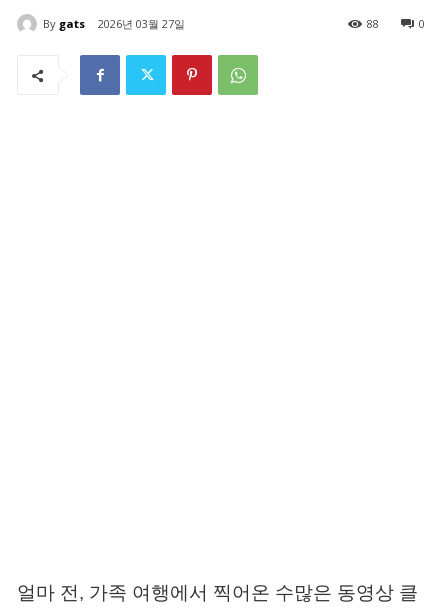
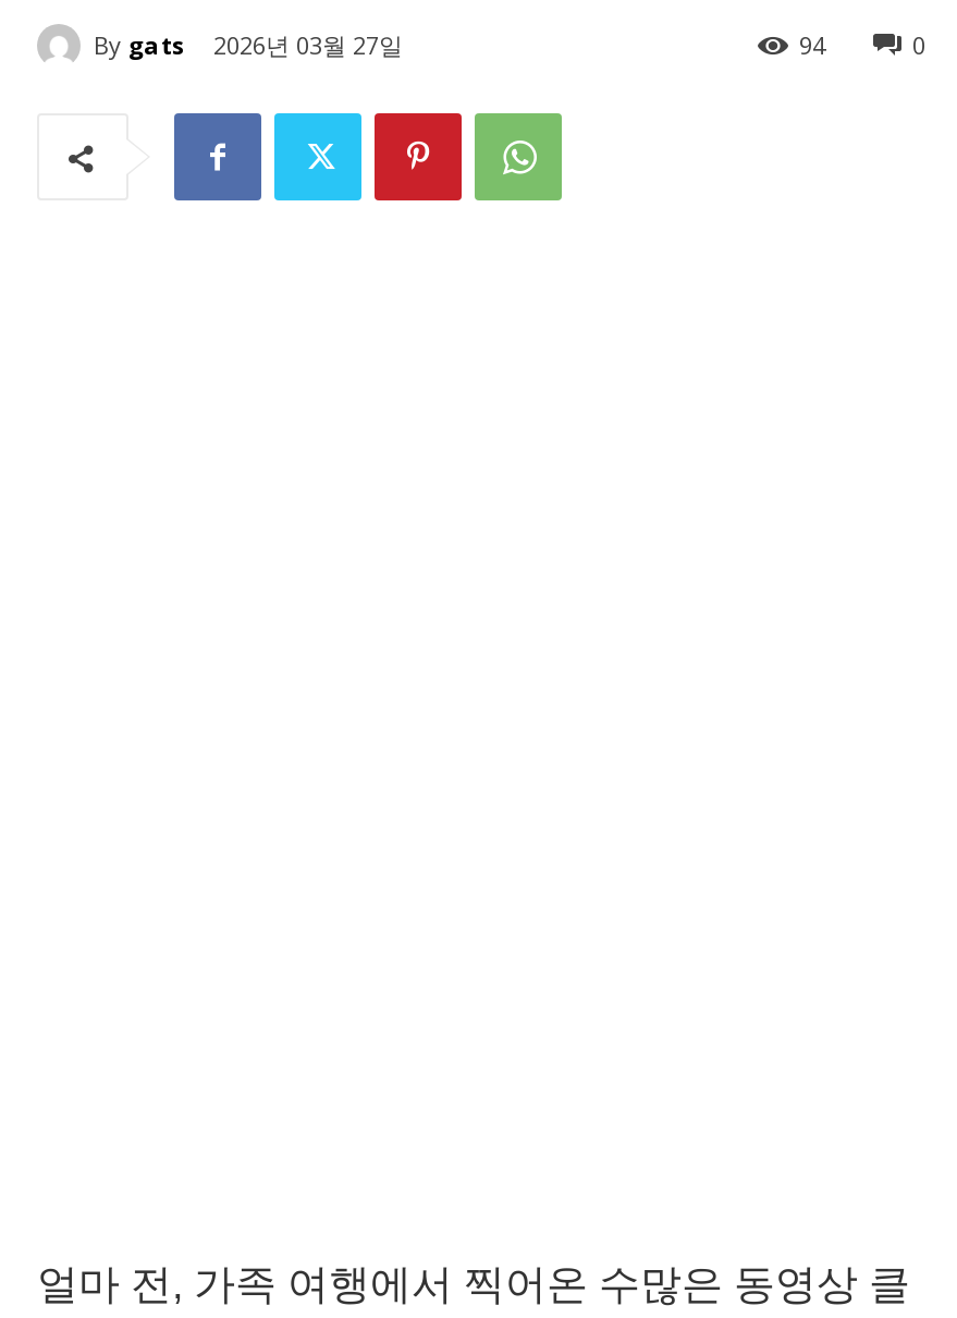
[367,16,379,31] 88 -> [799,29,825,61] 94

